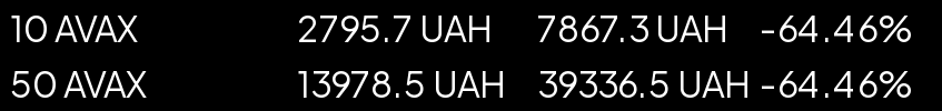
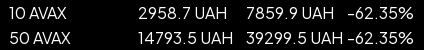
[297,4,493,51] 2795.7 UAH -> [138,2,227,23] 2958.7 UAH
[537,4,728,51] 7867.3 UAH -> [246,2,334,23] 7859.9 UAH
[760,4,913,51] -64.46% -> [347,2,414,23] -62.35%
[297,60,506,107] 13978.5 UAH -> [138,27,233,48] 14793.5 UAH
[537,60,913,107] 39336.5 UAH -64.46% -> [246,27,414,48] 39299.5 UAH -62.35%

